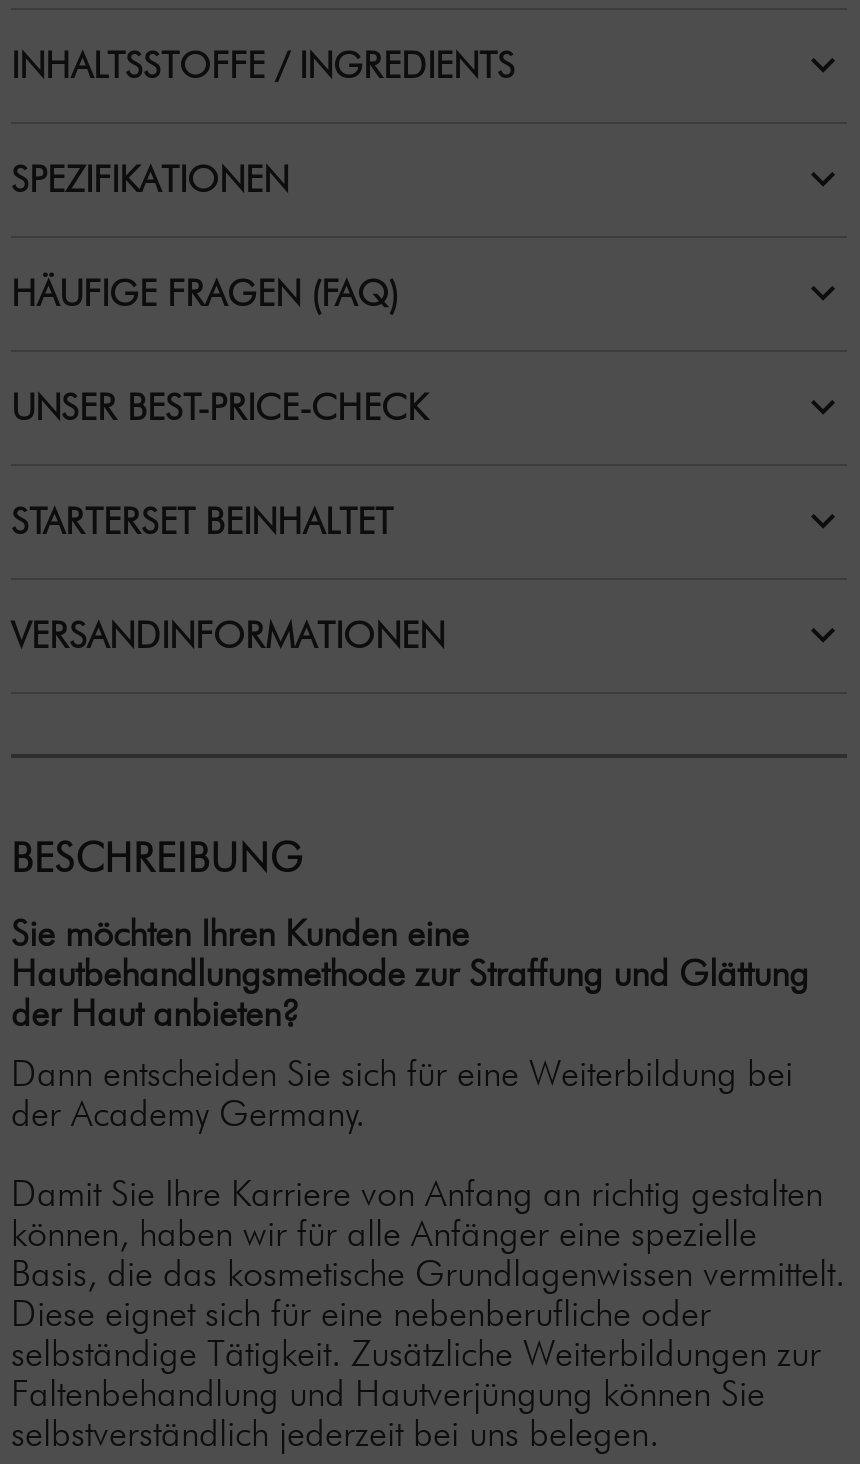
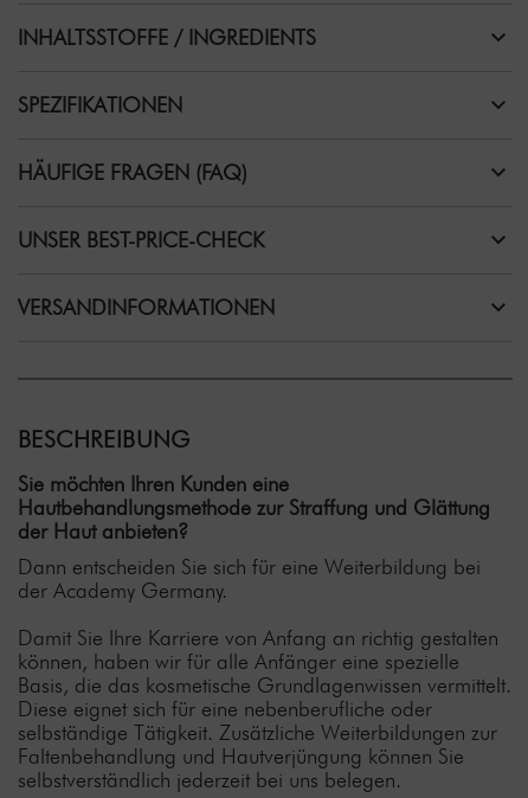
[11,500,393,542] STARTERSET BEINHALTET -> none

